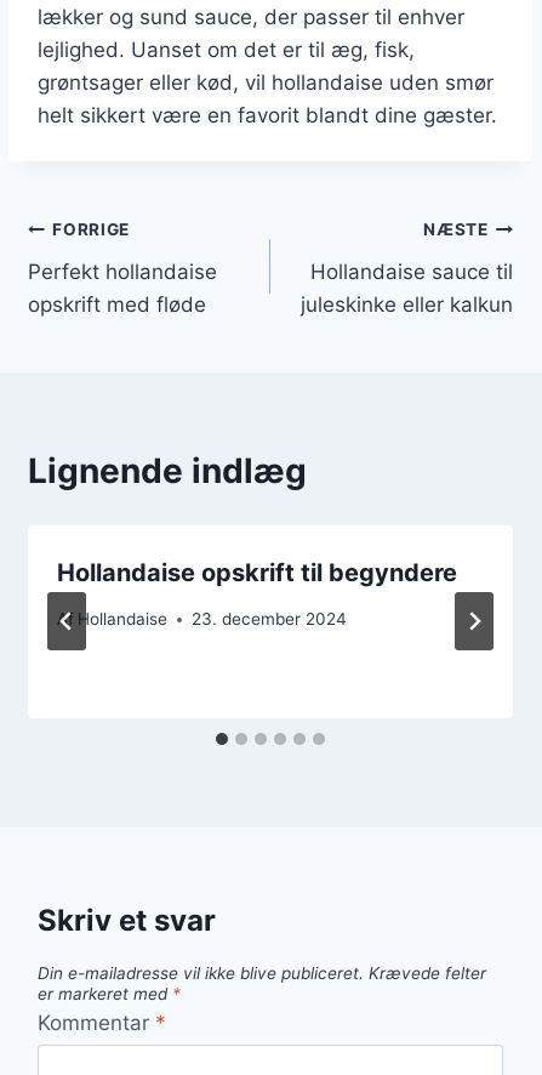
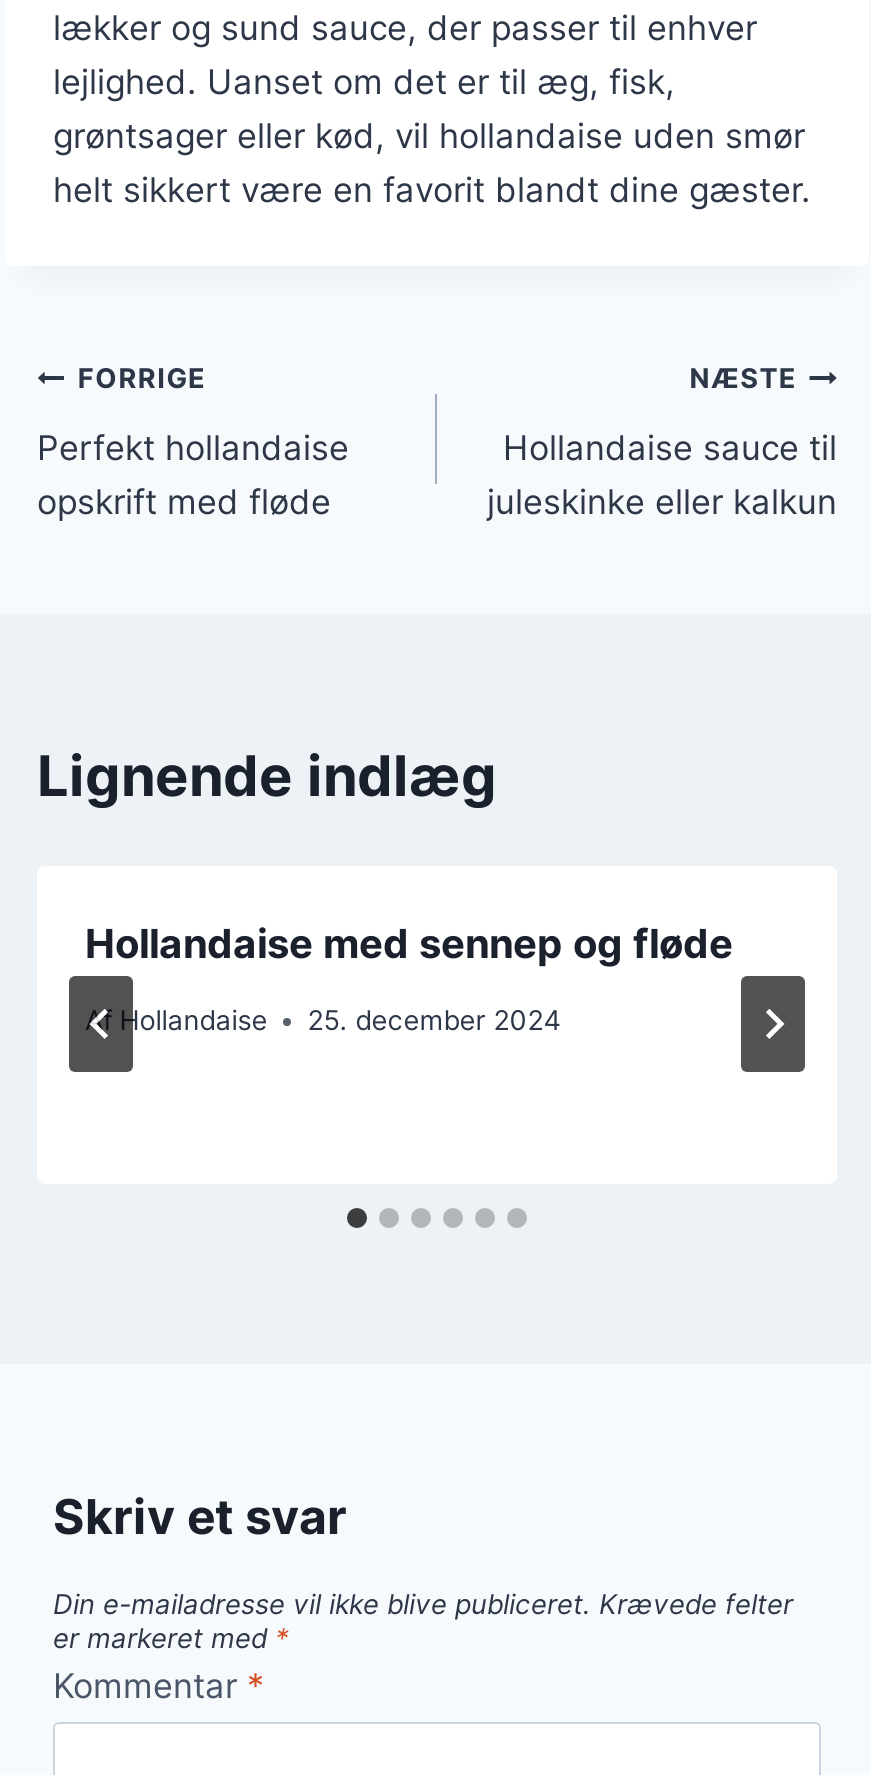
[57,558,457,587] Hollandaise opskrift til begyndere -> [85,919,733,967] Hollandaise med sennep og fløde
[57,609,347,629] Af Hollandaise 23. december 2024 -> [85,1004,561,1036] Af Hollandaise 25. december 2024

